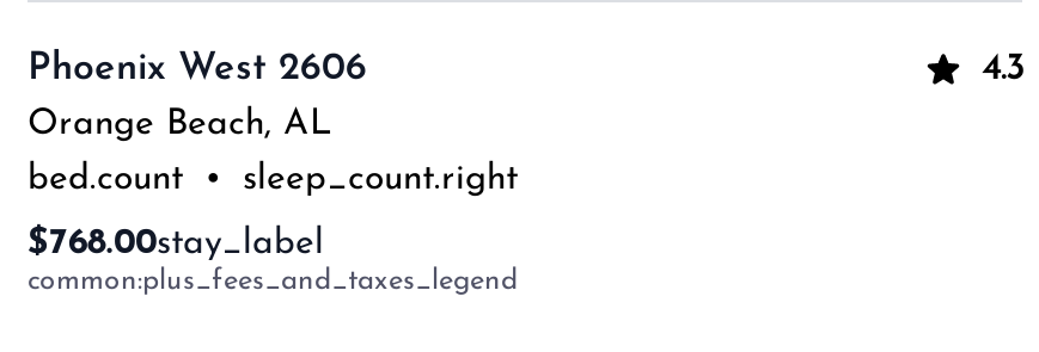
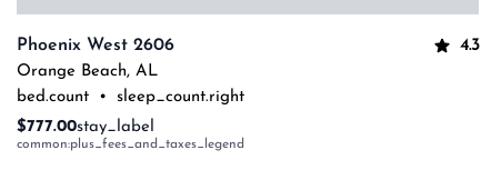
[27,227,324,263] $768.00stay_label -> [17,119,154,136] $777.00stay_label

